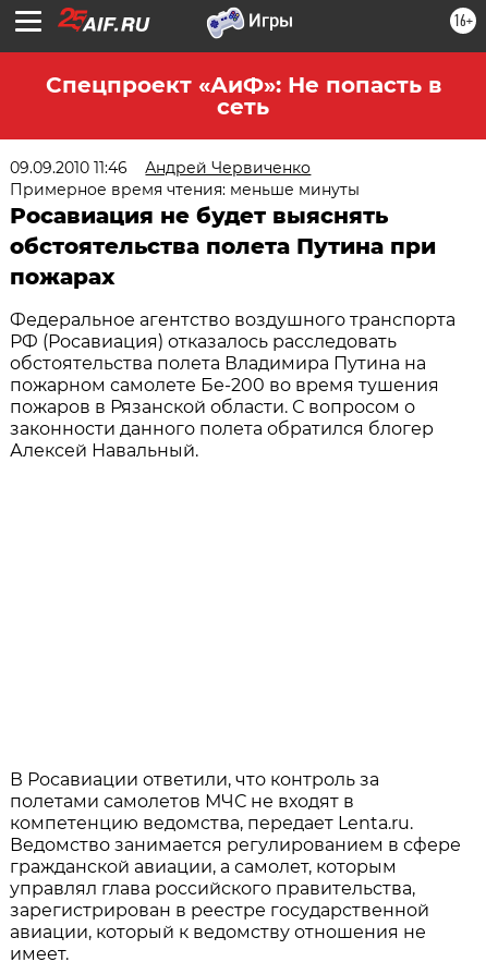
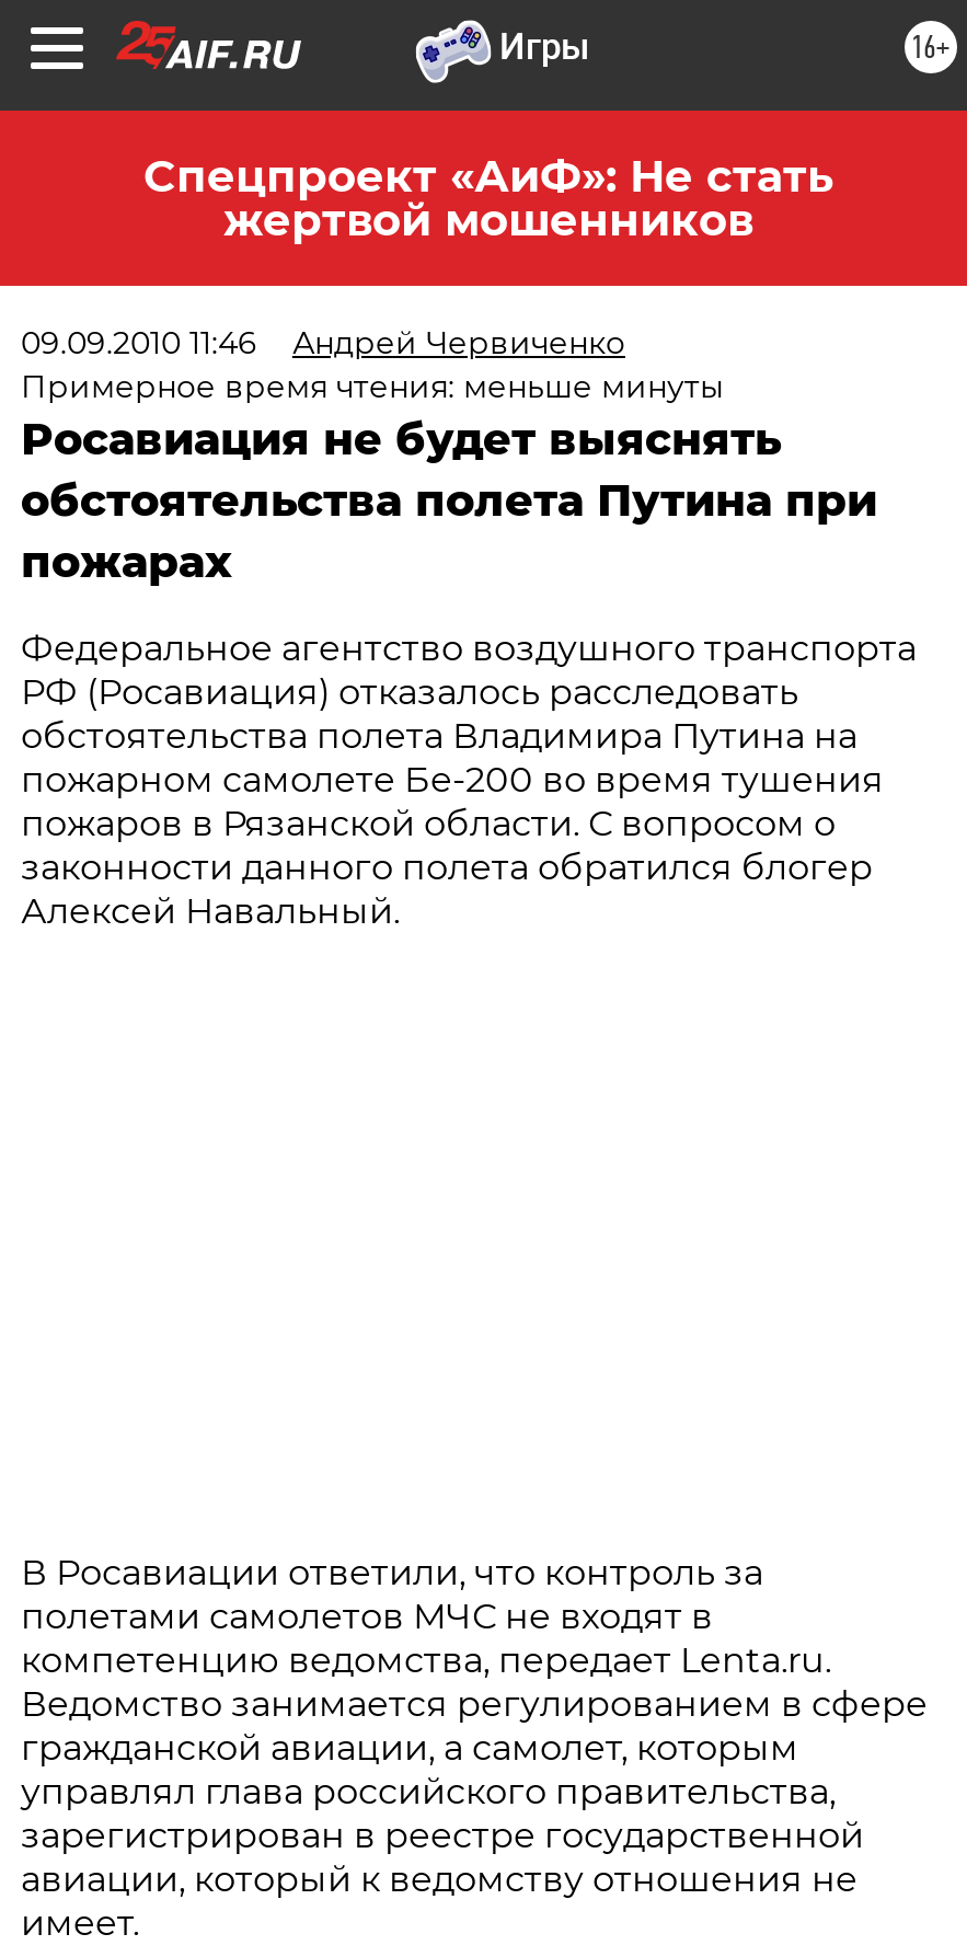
[45,72,441,120] Спецпроект «АиФ»: Не попасть в | сеть -> [143,150,833,246] Спецпроект «АиФ»: Не стать | жертвой мошенников

